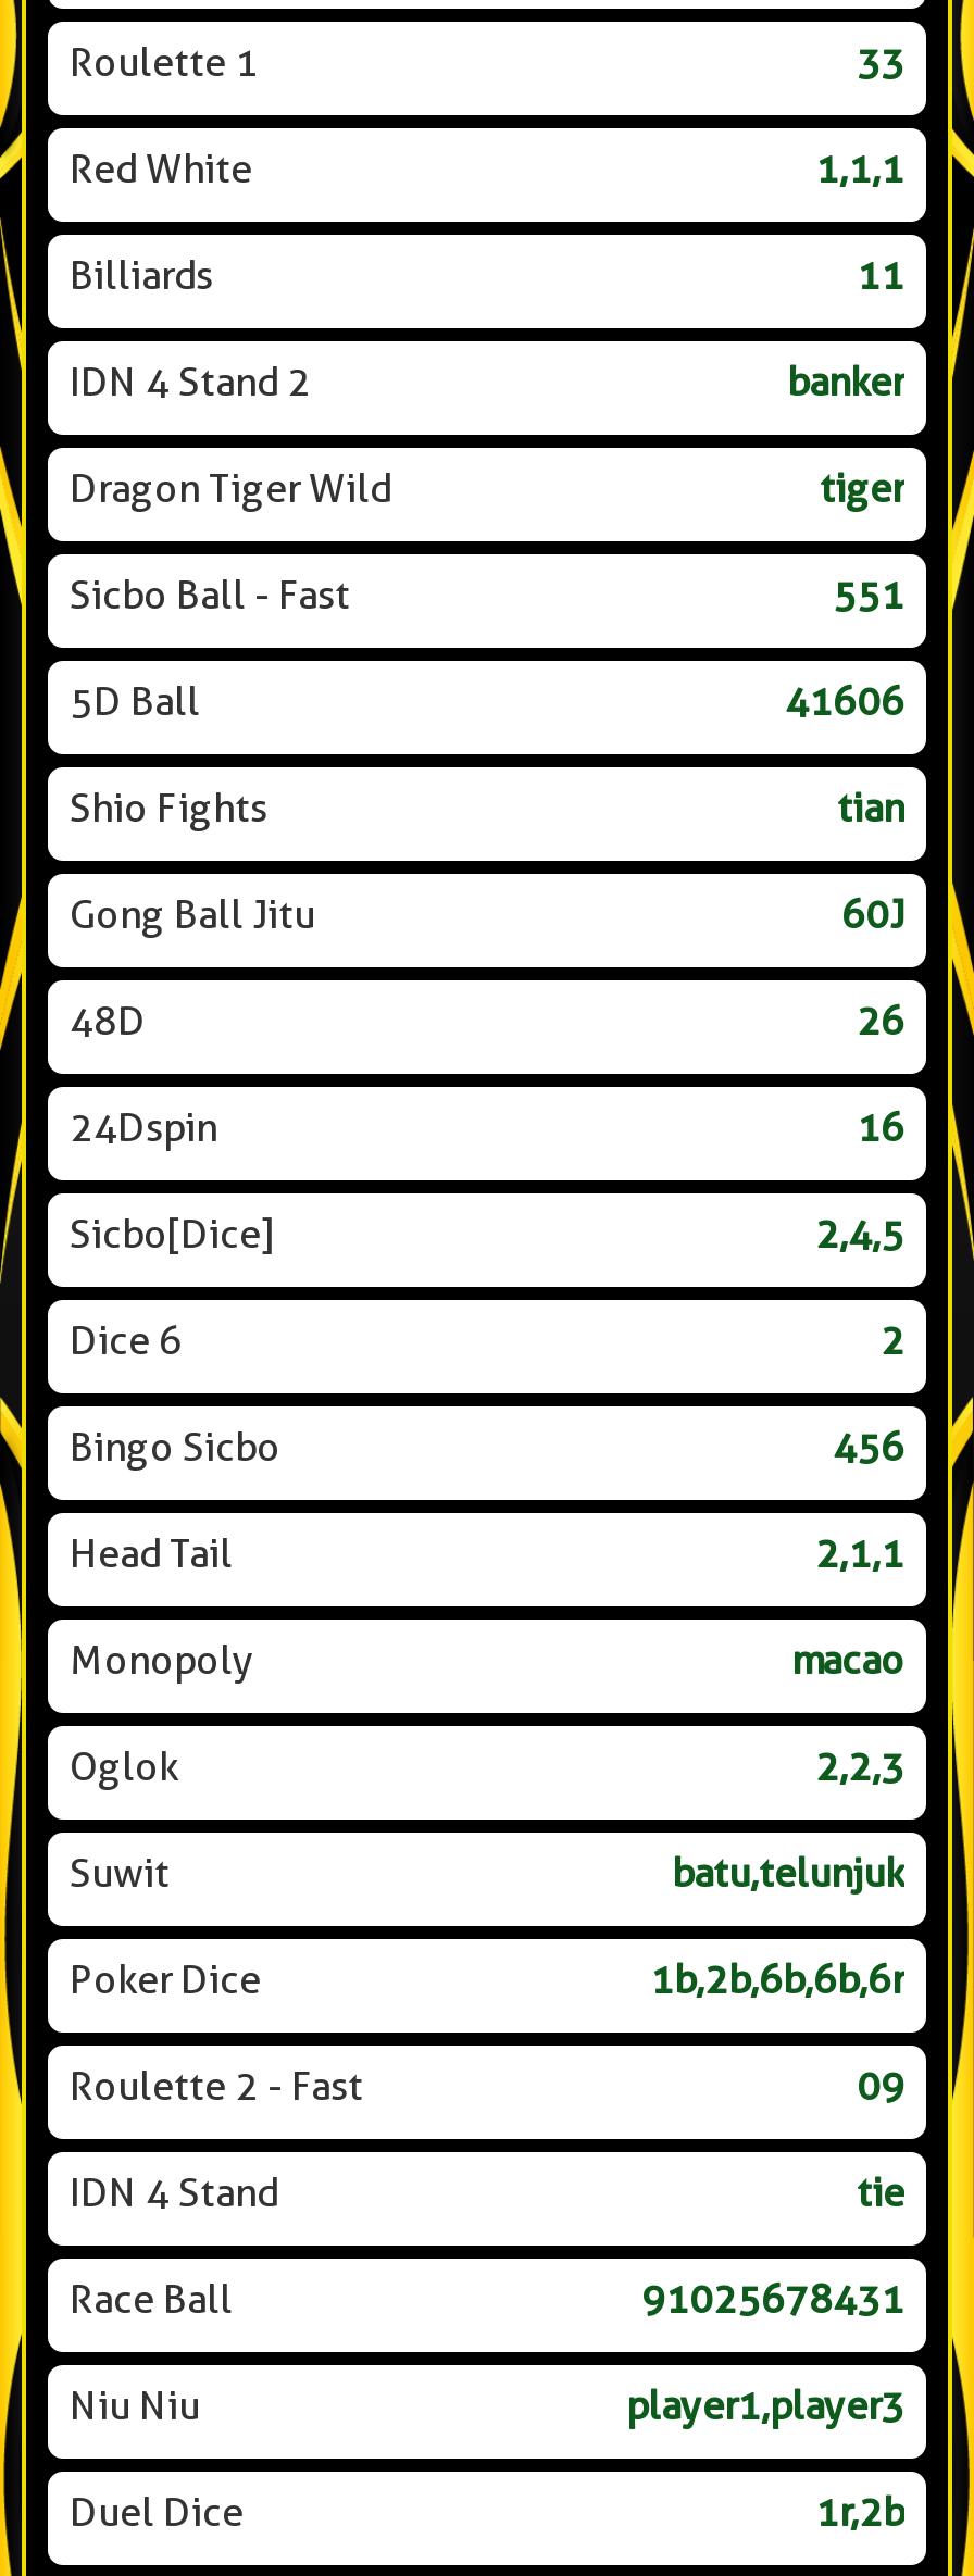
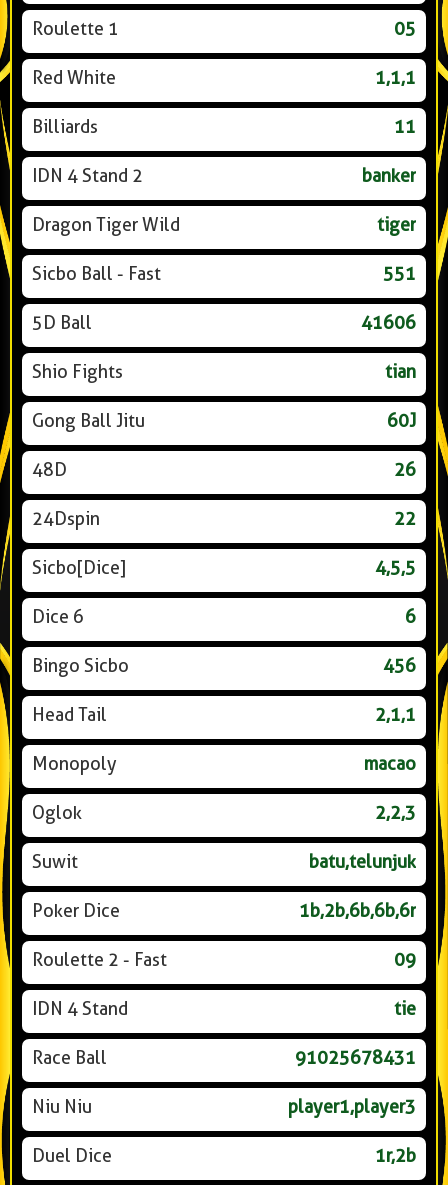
[857,39,904,85] 33 -> [394,18,416,39] 05
[857,1104,904,1150] 16 -> [394,508,416,529] 22
[815,1211,904,1256] 2,4,5 -> [375,557,416,578] 4,5,5
[881,1317,904,1363] 2 -> [405,606,416,627] 6

